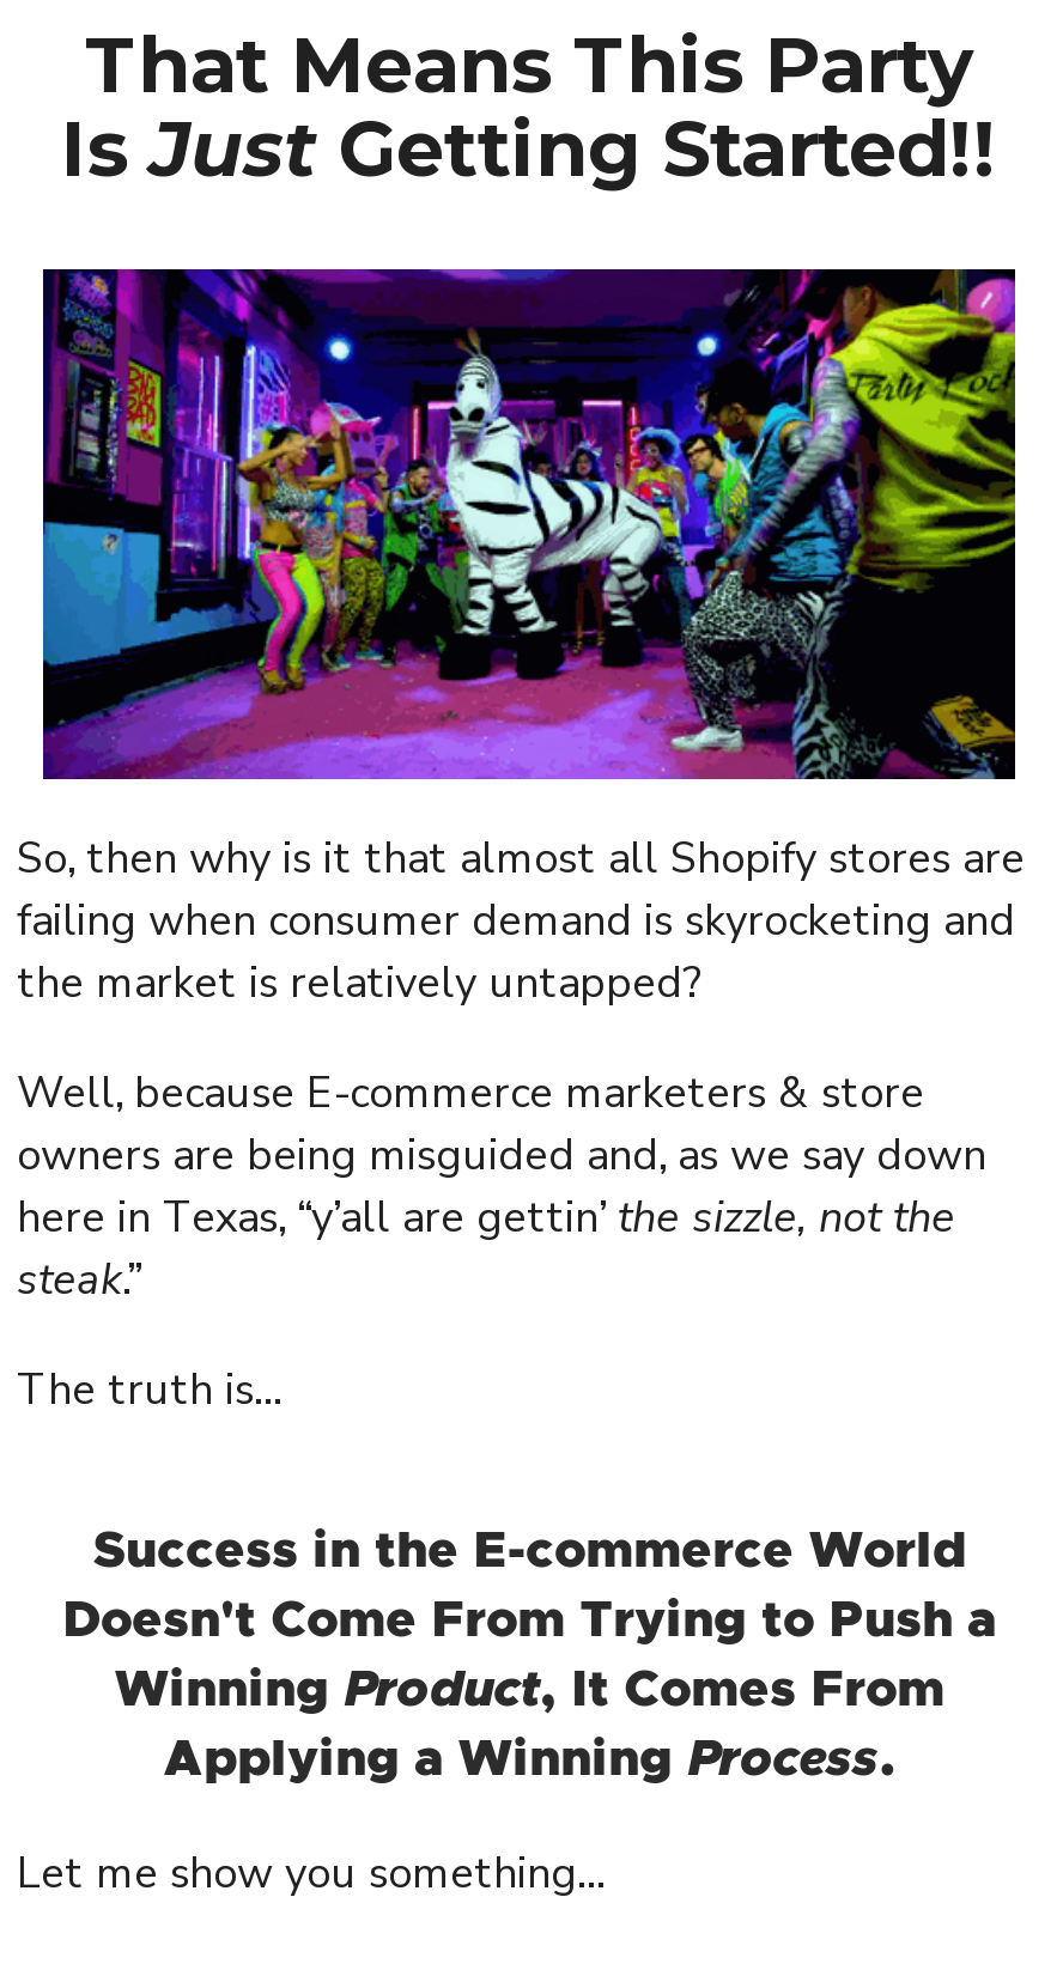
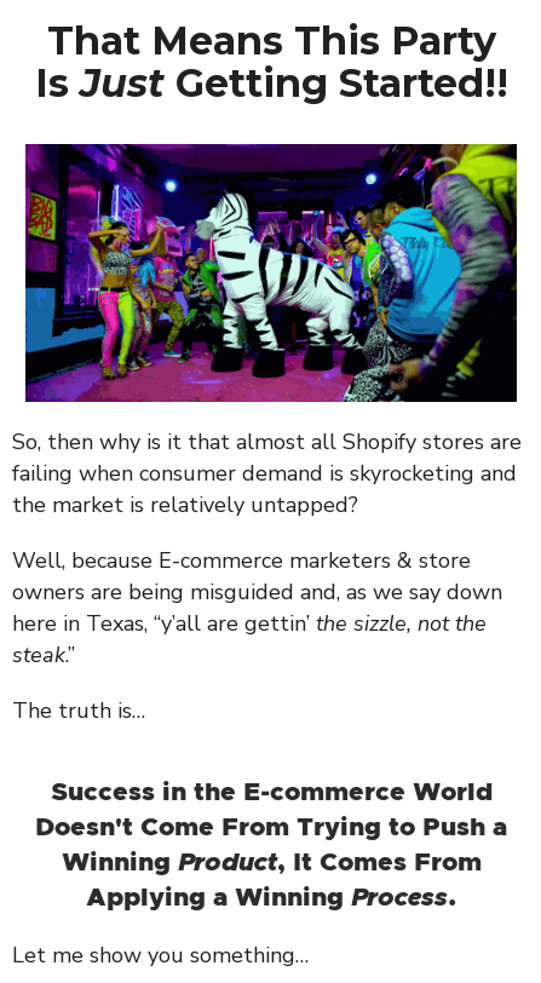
[41,267,1018,782] [image] -> [24,143,518,403] [image]

